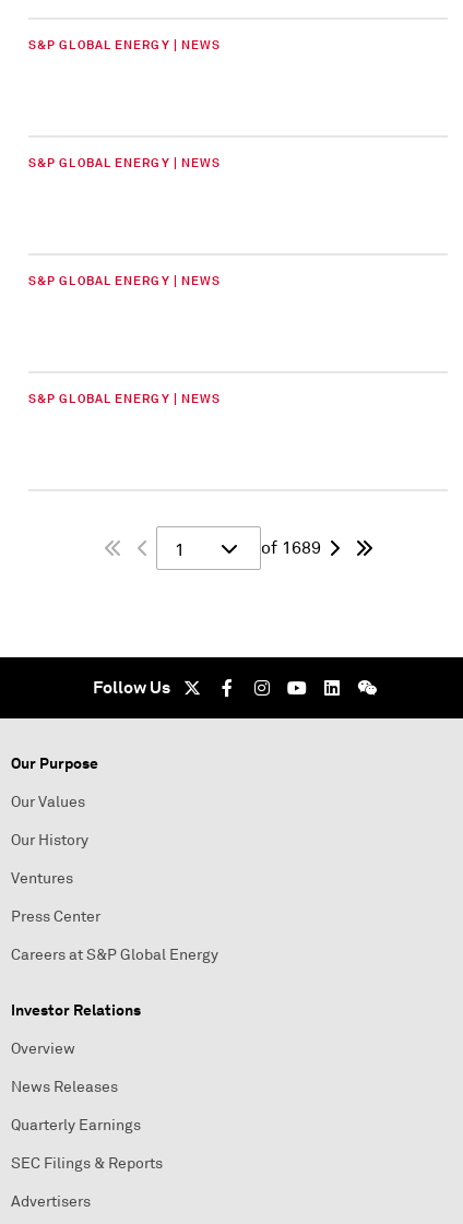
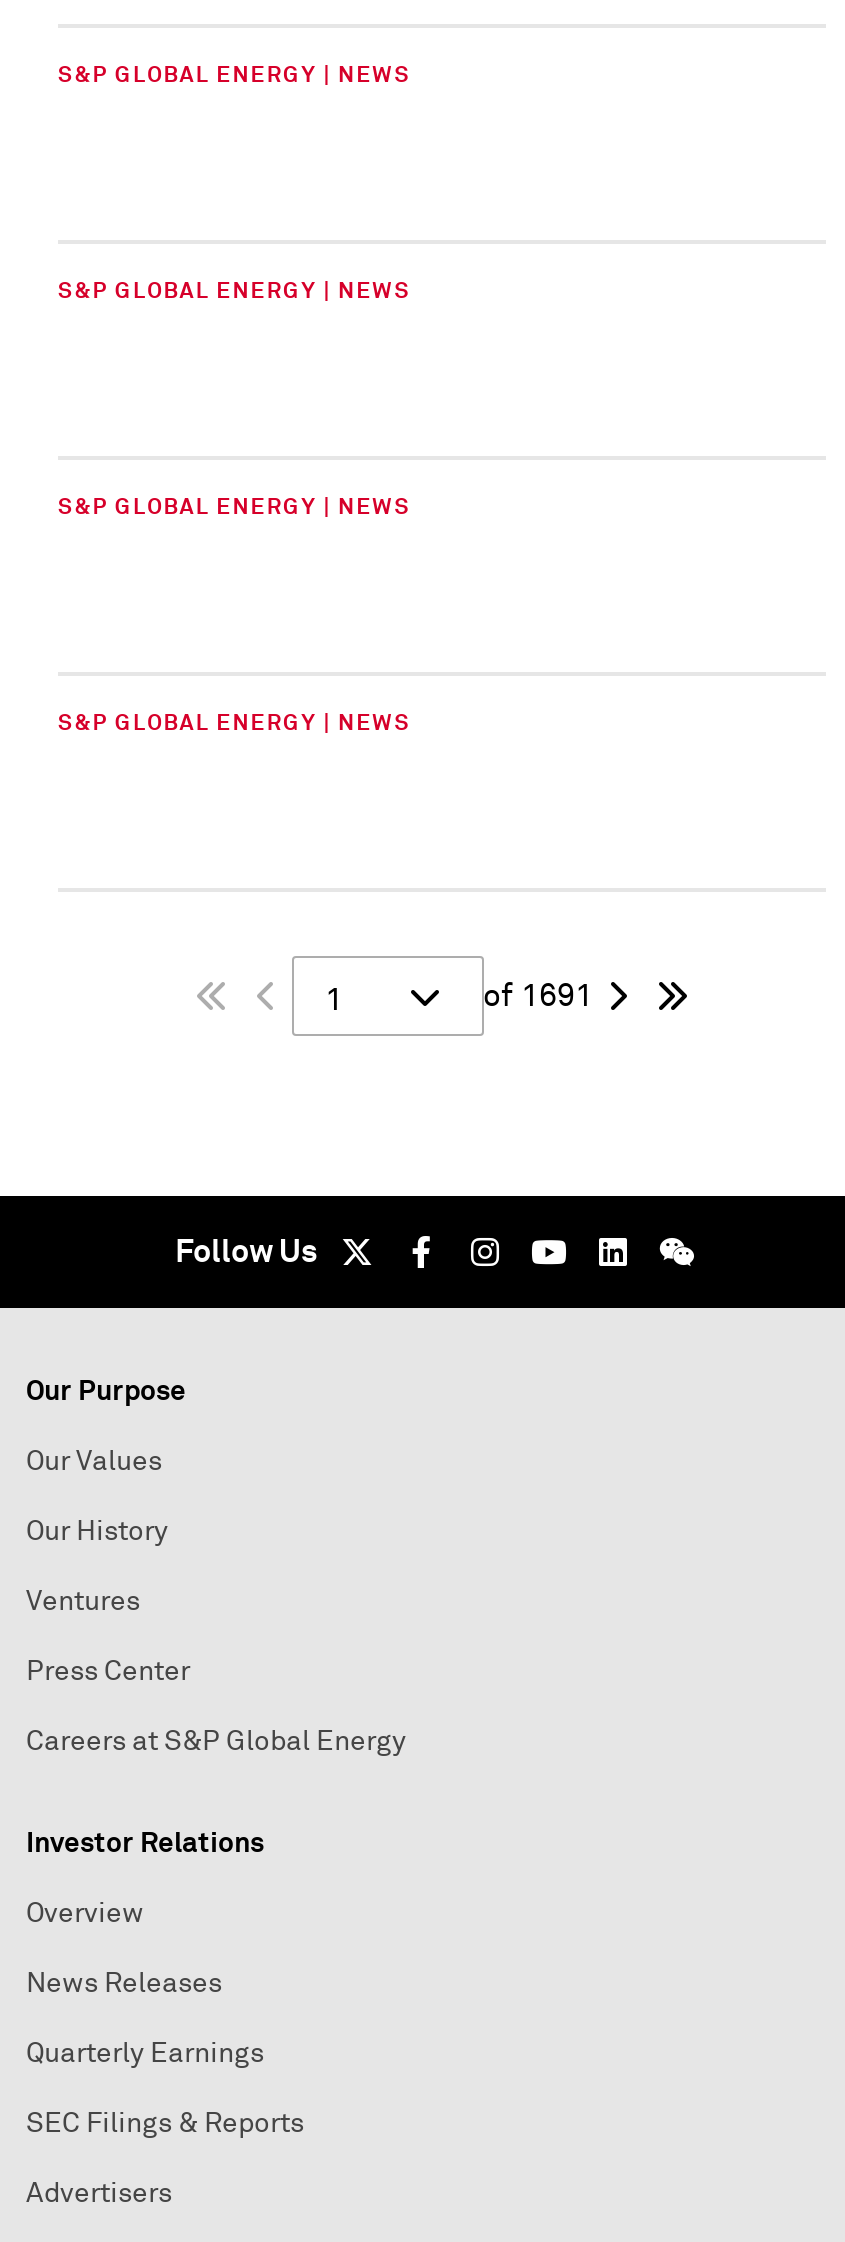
[260,537,320,559] of 1689 -> [483,976,593,1016] of 1691

